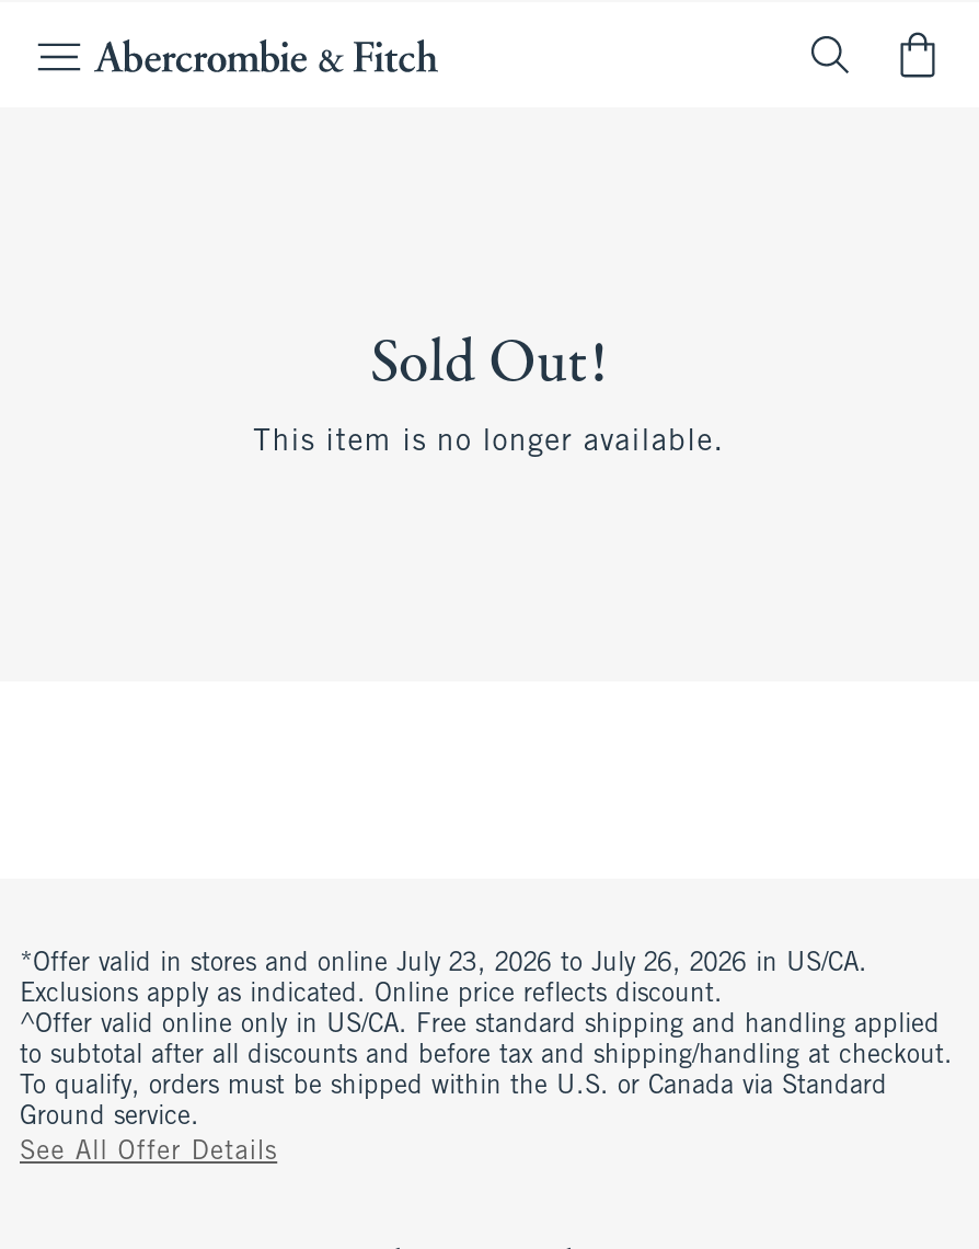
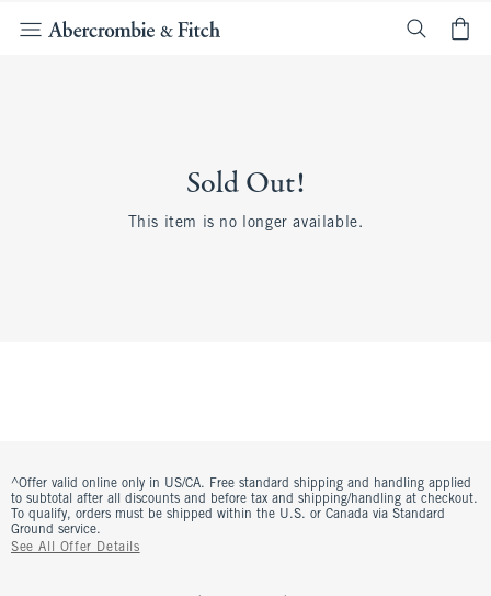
[20,951,867,1008] *Offer valid in stores and online July 23, 2026 to July 26, 2026 in US/CA. | Exclusions apply as indicated. Online price reflects discount. -> none

